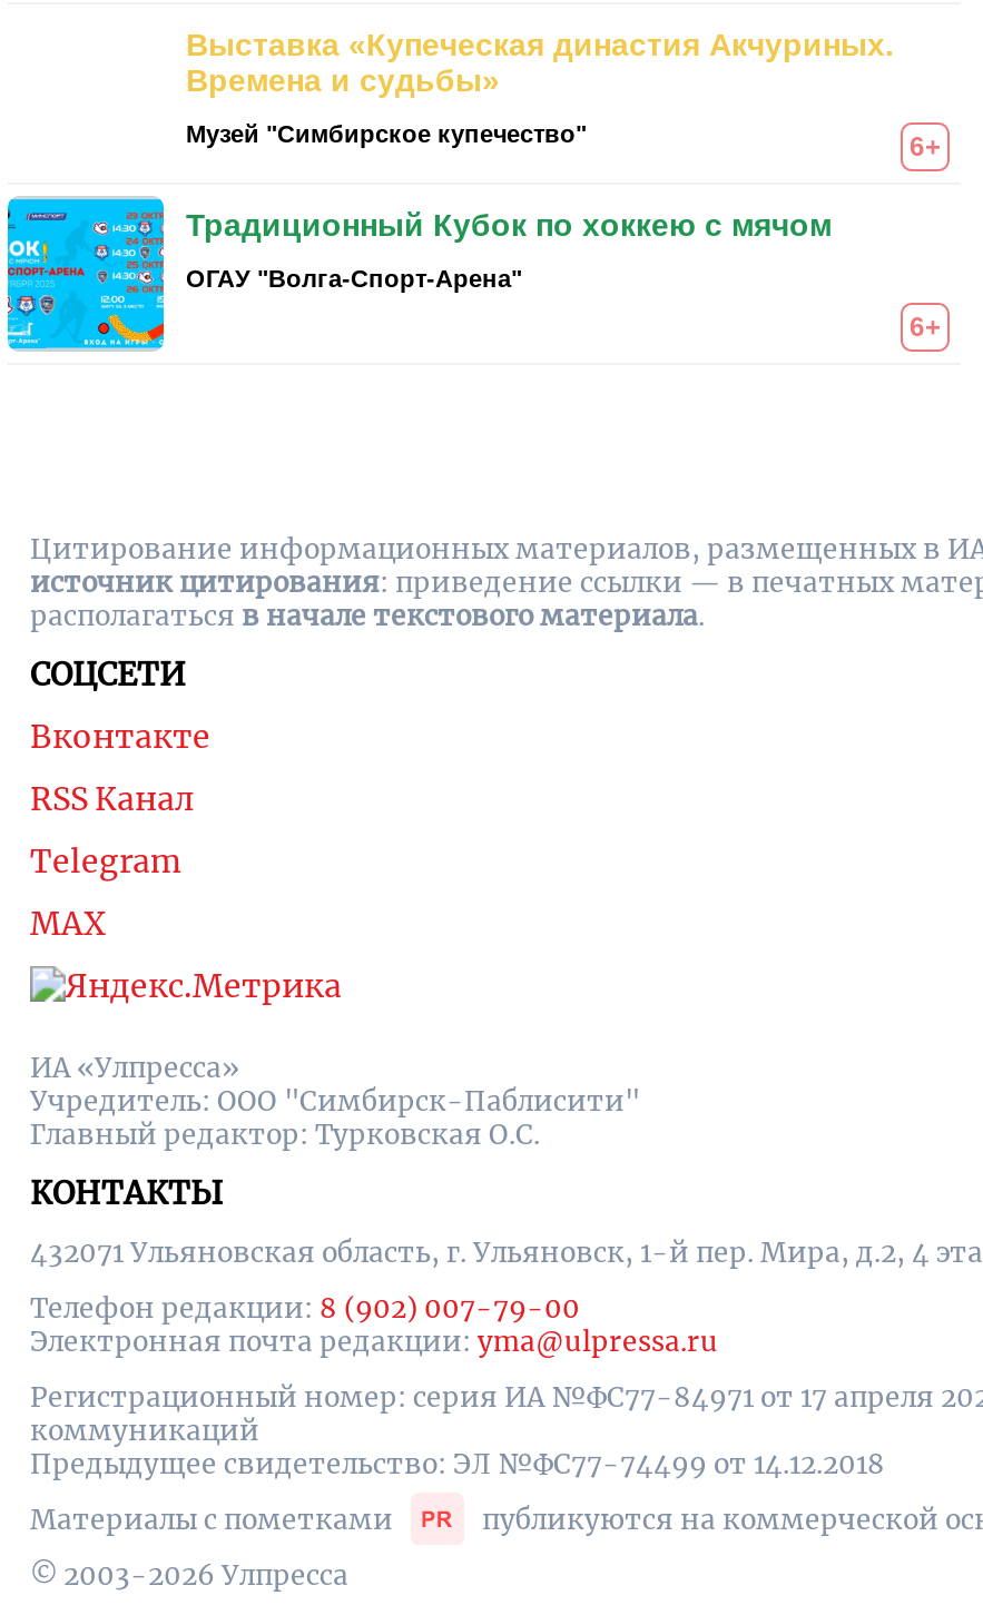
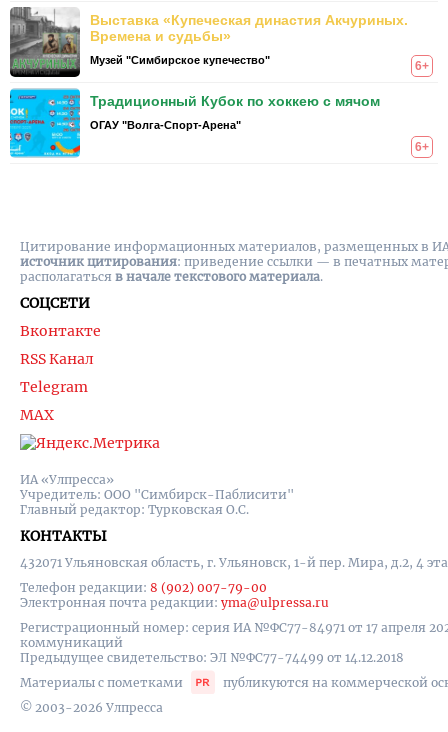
none -> [9,6,81,78] [image]

